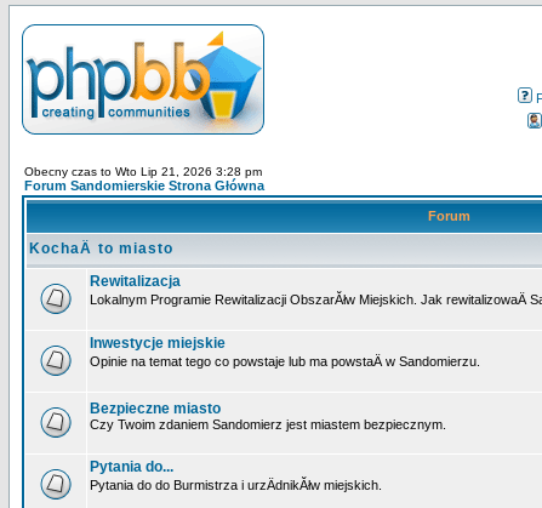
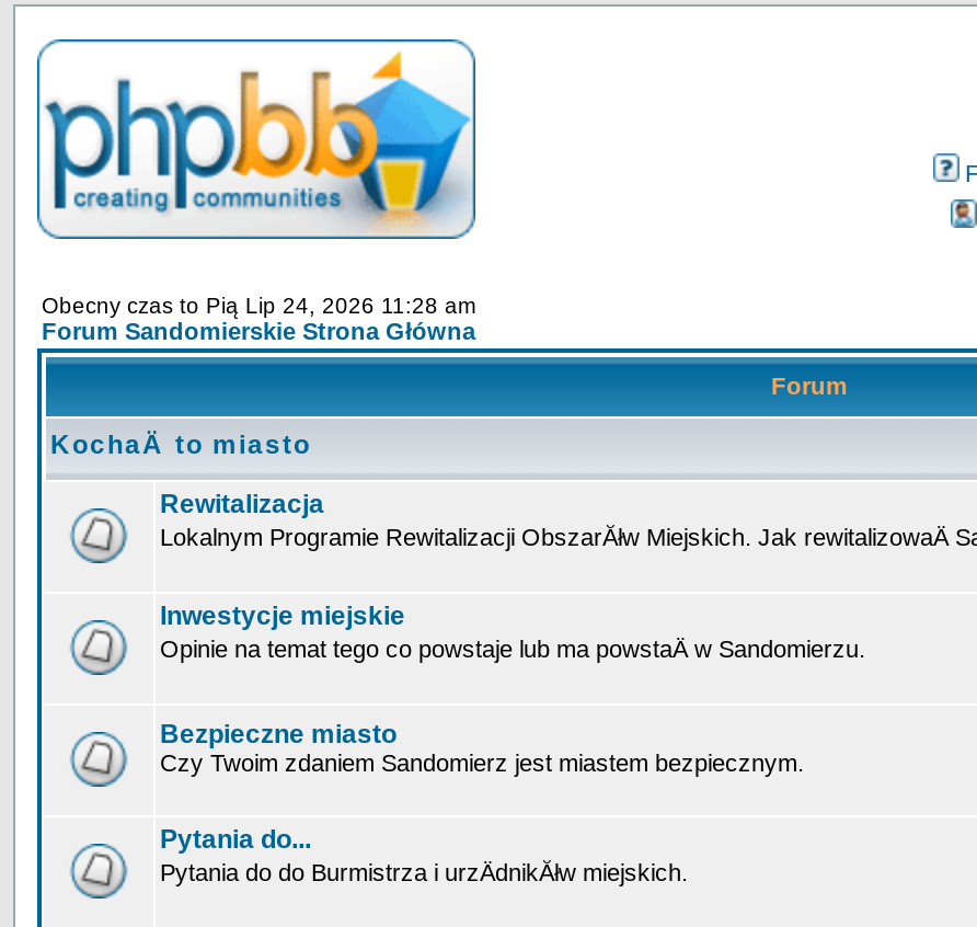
[24,165,262,178] Obecny czas to Wto Lip 21, 2026 3:28 pm -> [42,294,475,318] Obecny czas to Pią Lip 24, 2026 11:28 am

